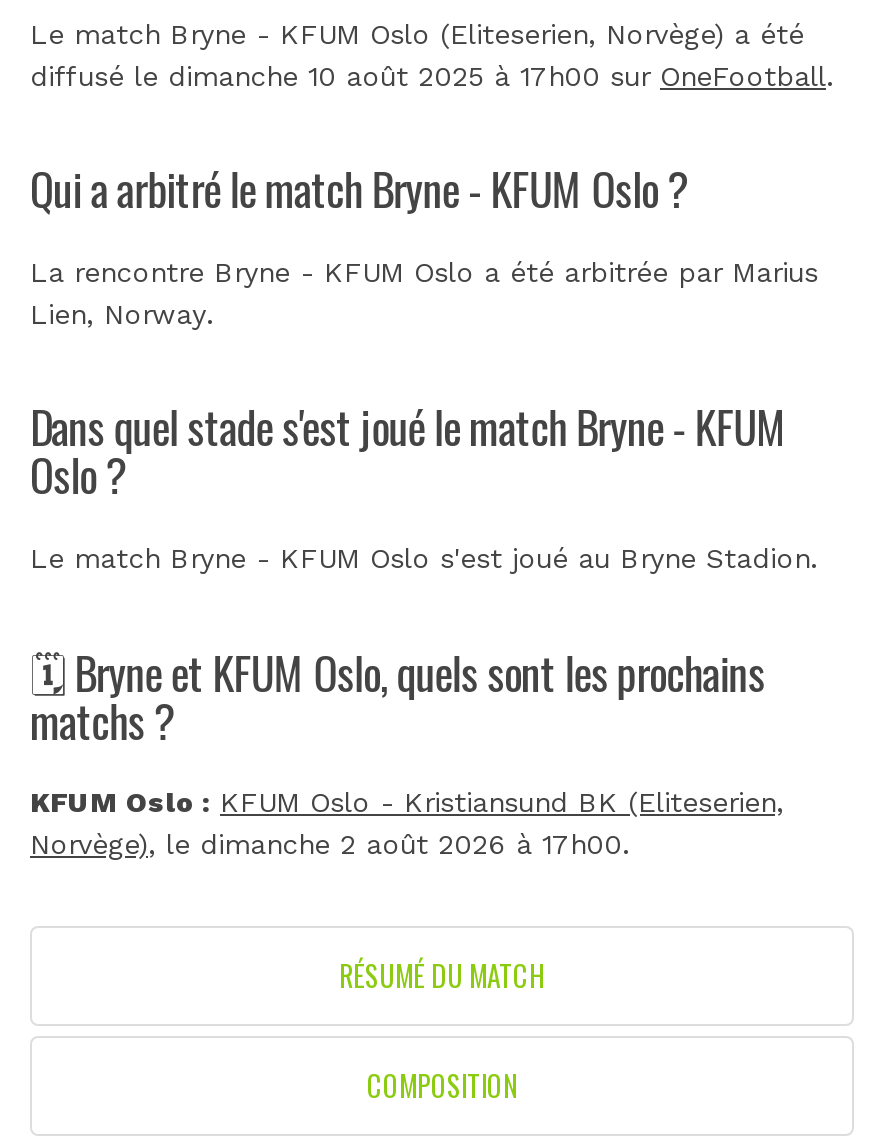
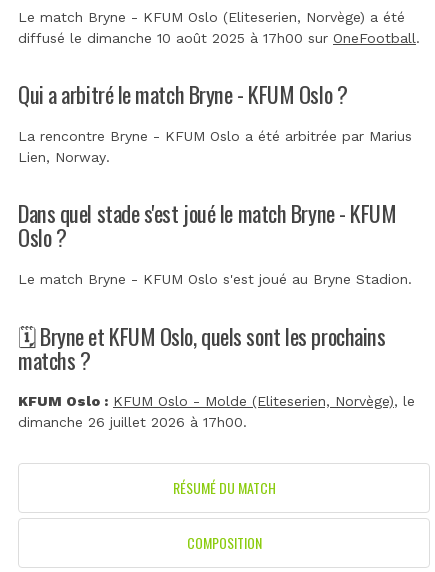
[30,787,784,861] KFUM Oslo : KFUM Oslo - Kristiansund BK (Eliteserien, | Norvège), le dimanche 2 août 2026 à 17h00. -> [18,393,415,430] KFUM Oslo : KFUM Oslo - Molde (Eliteserien, Norvège), le | dimanche 26 juillet 2026 à 17h00.

